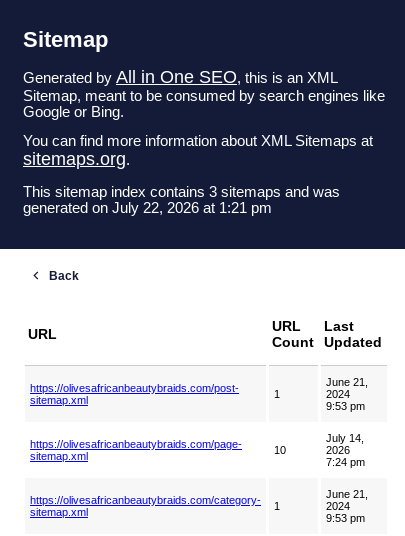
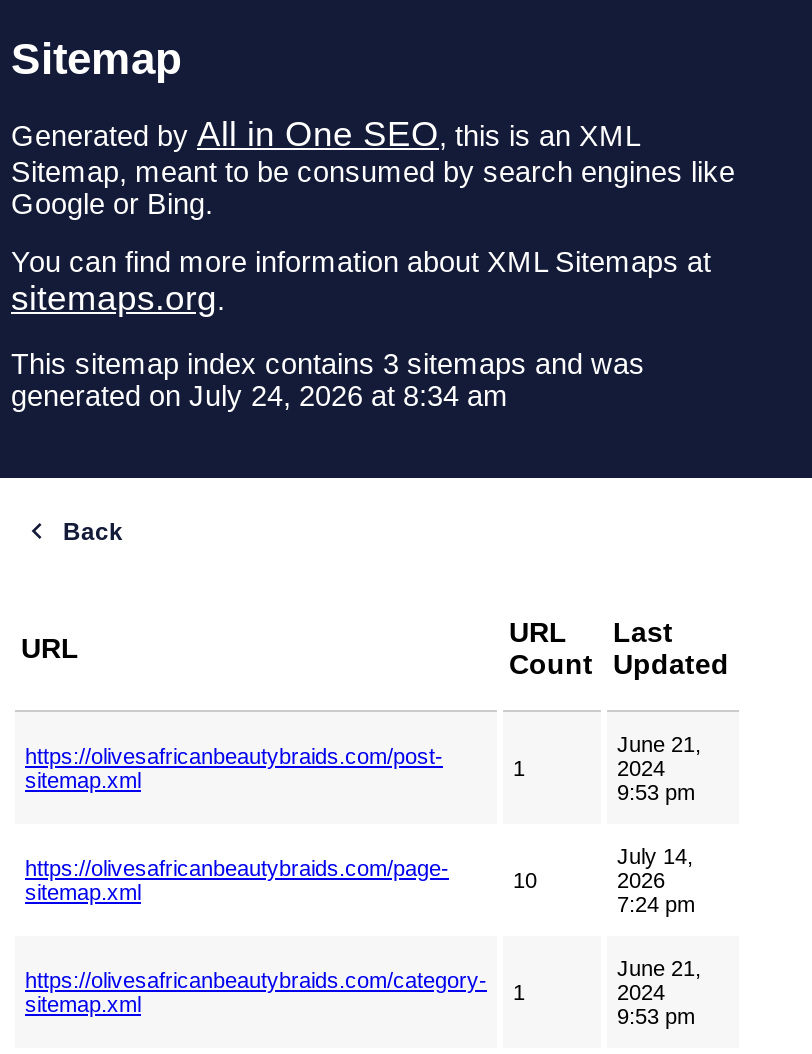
[23,200,272,216] generated on July 22, 2026 at 1:21 pm -> [11,379,509,411] generated on July 24, 2026 at 8:34 am

